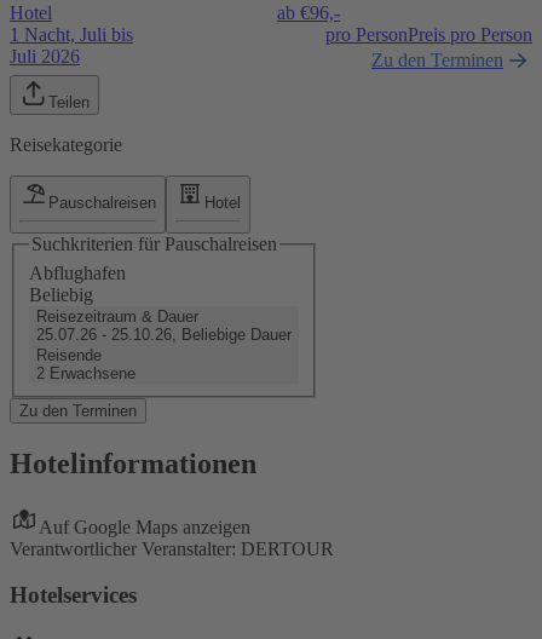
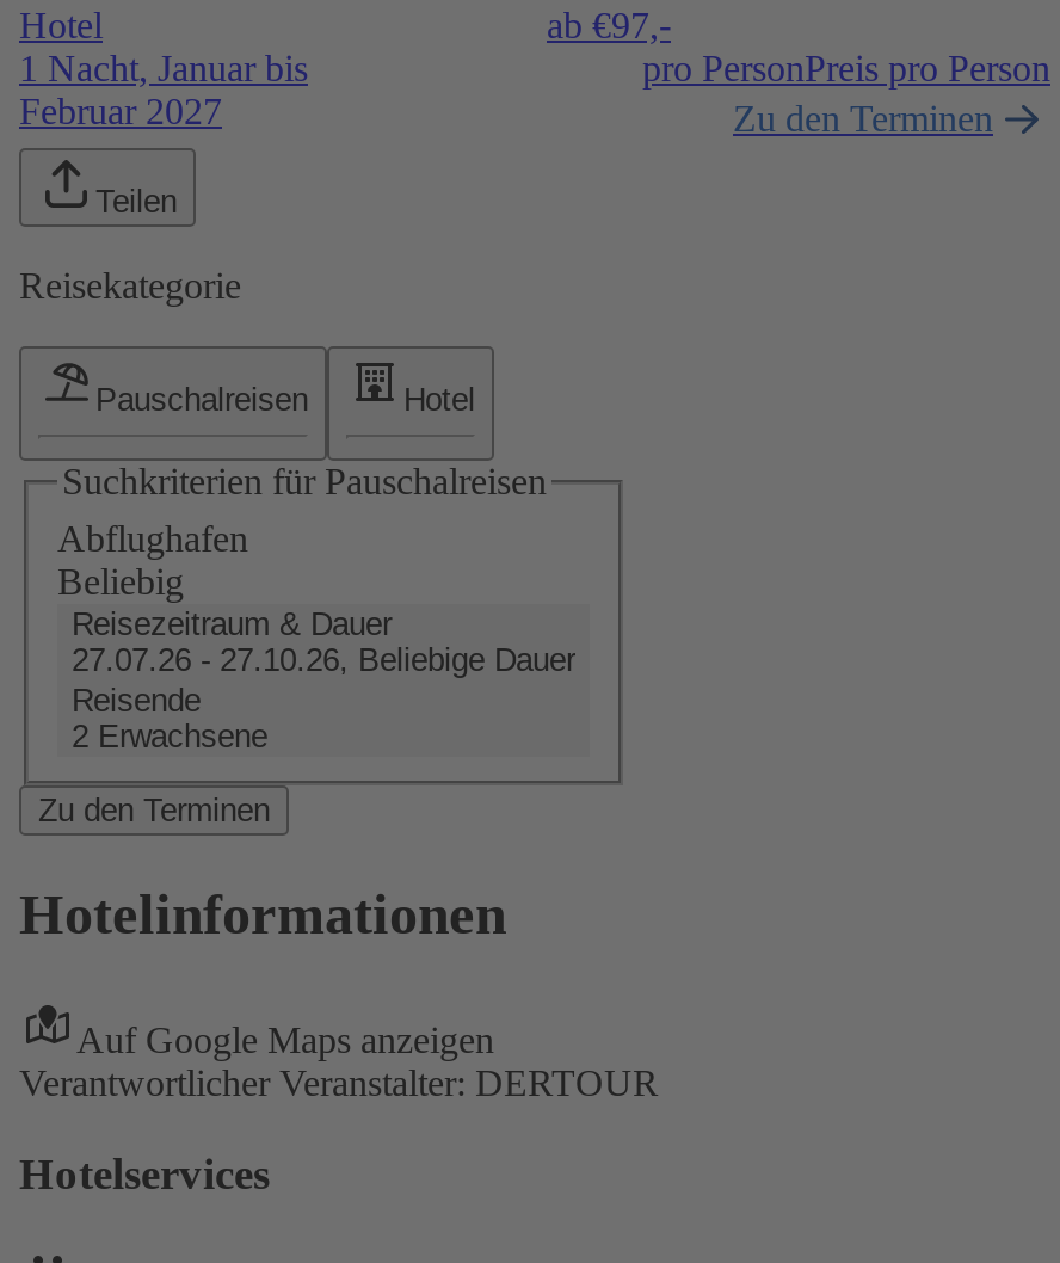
[277,2,340,23] ab €96,- -> [547,5,671,45] ab €97,-
[10,24,133,66] 1 Nacht, Juli bis | Juli 2026 -> [19,48,308,131] 1 Nacht, Januar bis | Februar 2027
[36,325,292,343] 25.07.26 - 25.10.26, Beliebige Dauer -> [72,642,575,678] 27.07.26 - 27.10.26, Beliebige Dauer

